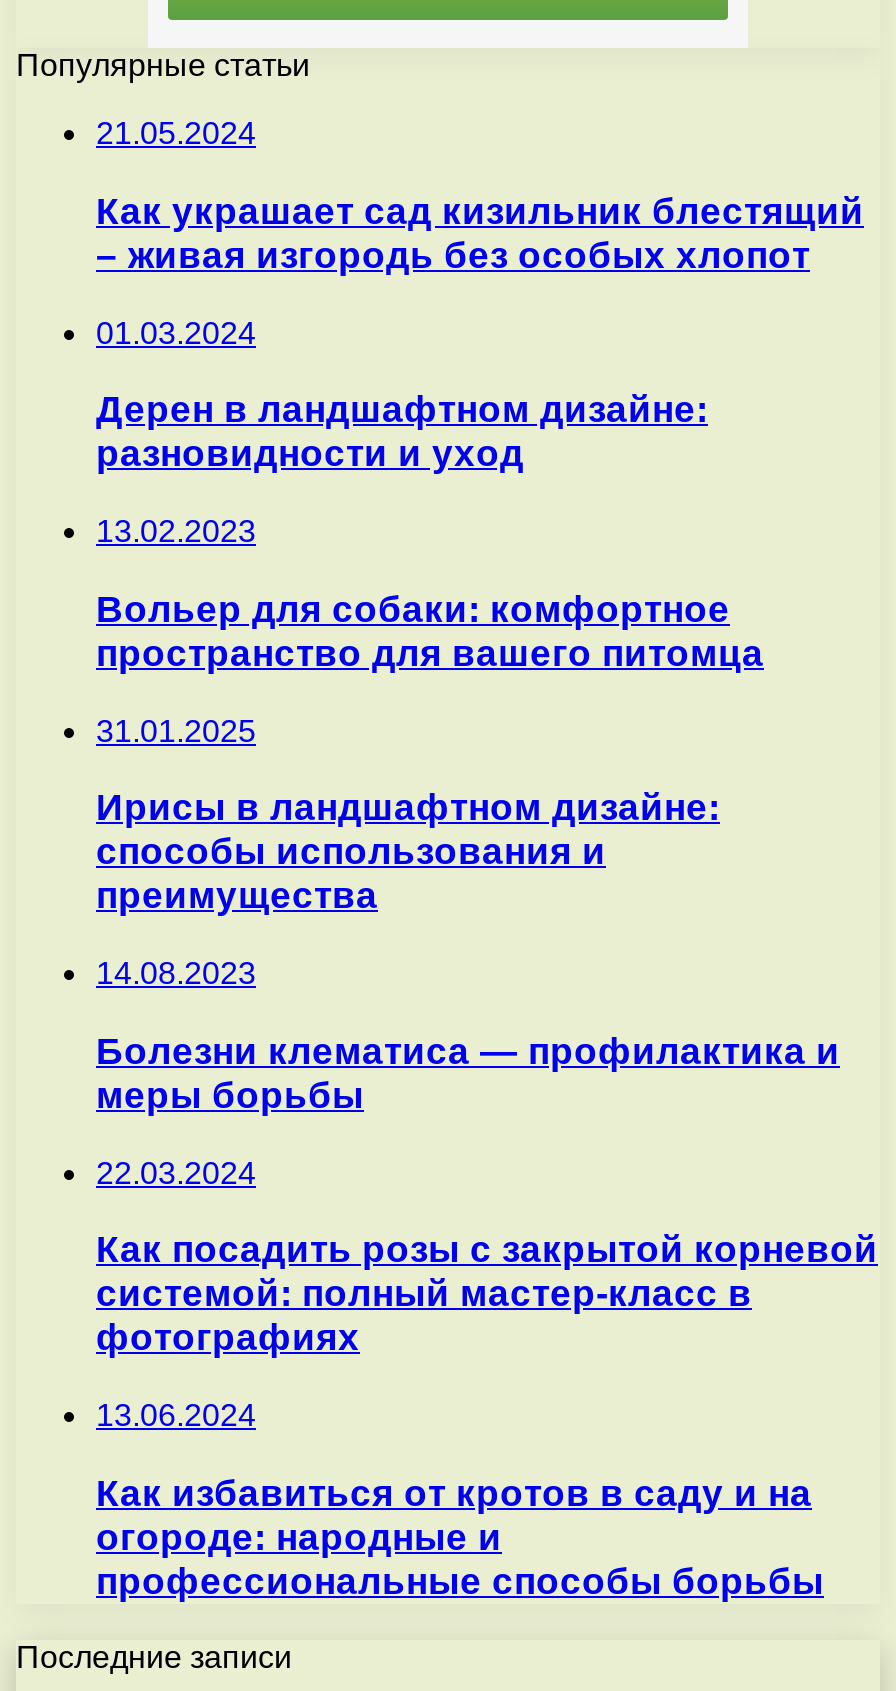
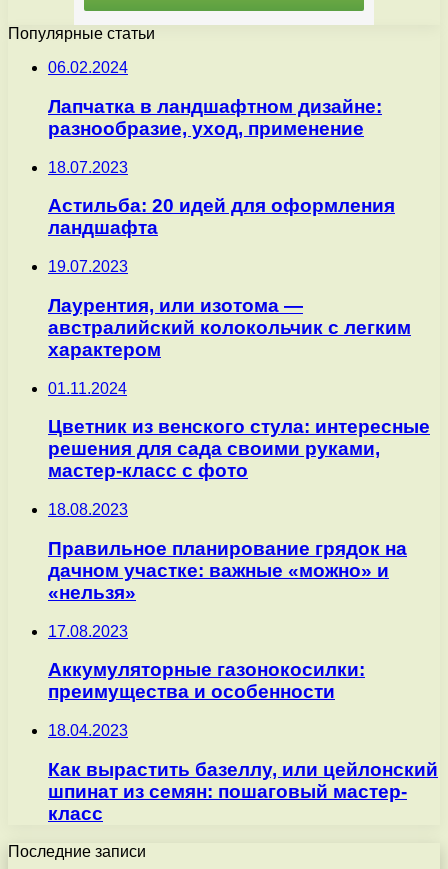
[96,117,256,151] 21.05.2024 -> [48,59,128,76] 06.02.2024
[96,190,864,276] Как украшает сад кизильник блестящий | – живая изгородь без особых хлопот -> [48,96,382,139] Лапчатка в ландшафтном дизайне: | разнообразие, уход, применение
[96,316,256,350] 01.03.2024 -> [48,159,128,176] 18.07.2023
[96,389,708,475] Дерен в ландшафтном дизайне: | разновидности и уход -> [48,195,395,238] Астильба: 20 идей для оформления | ландшафта
[96,514,256,548] 13.02.2023 -> [48,258,128,275] 19.07.2023
[96,588,764,674] Вольер для собаки: комфортное | пространство для вашего питомца -> [48,295,411,360] Лаурентия, или изотома — | австралийский колокольчик с легким | характером
[96,713,256,747] 31.01.2025 -> [48,380,127,397] 01.11.2024
[96,787,720,917] Ирисы в ландшафтном дизайне: | способы использования и | преимущества -> [48,416,430,481] Цветник из венского стула: интересные | решения для сада своими руками, | мастер-класс с фото
[96,956,256,990] 14.08.2023 -> [48,501,128,518] 18.08.2023
[96,1030,840,1116] Болезни клематиса — профилактика и | меры борьбы -> [48,538,407,603] Правильное планирование грядок на | дачном участке: важные «можно» и | «нельзя»
[96,1155,256,1189] 22.03.2024 -> [48,622,128,639] 17.08.2023
[96,1228,878,1358] Как посадить розы с закрытой корневой | системой: полный мастер-класс в | фотографиях -> [48,659,365,702] Аккумуляторные газонокосилки: | преимущества и особенности
[96,1398,256,1432] 13.06.2024 -> [48,722,128,739] 18.04.2023
[96,1471,824,1601] Как избавиться от кротов в саду и на | огороде: народные и | профессиональные способы борьбы -> [48,759,438,824] Как вырастить базеллу, или цейлонский | шпинат из семян: пошаговый мастер- | класс

